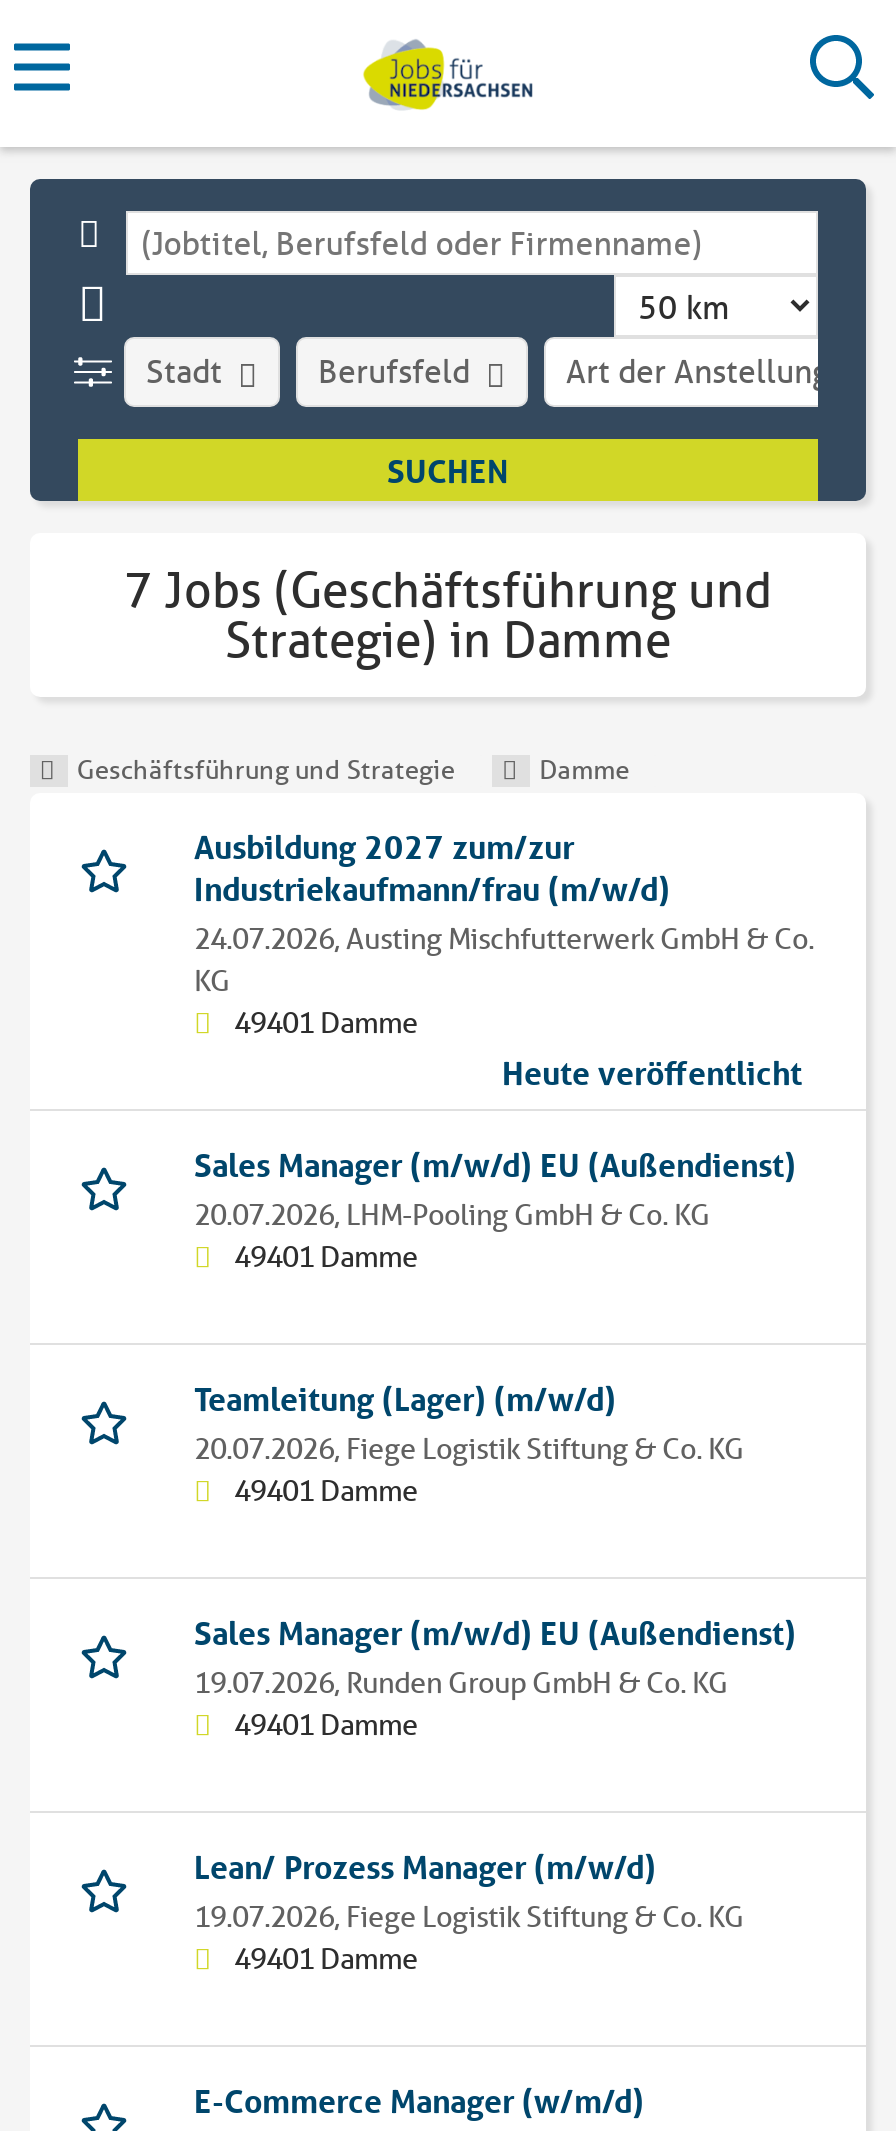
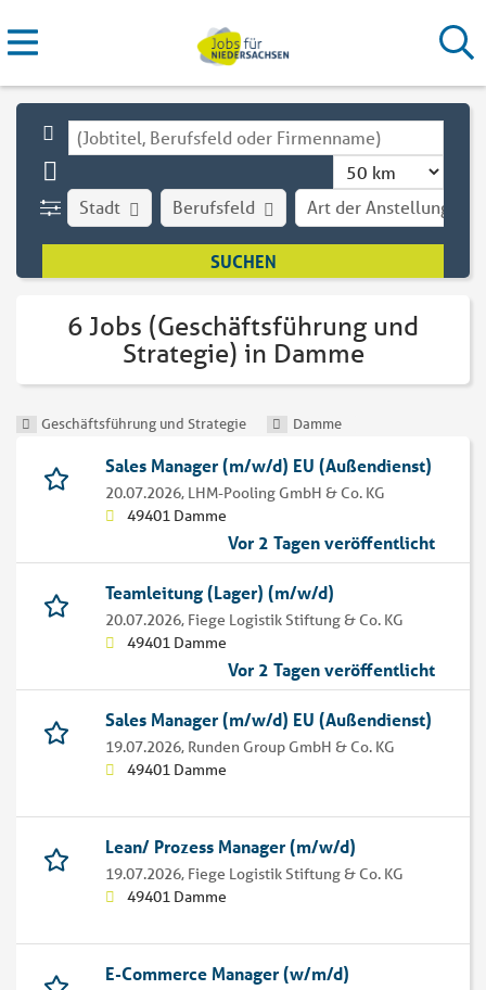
[124,561,772,619] 7 Jobs (Geschäftsführung und -> [67,311,419,342] 6 Jobs (Geschäftsführung und
[194,826,814,1094] Ausbildung 2027 zum/zur | Industriekaufmann/frau (m/w/d) | 24.07.2026, Austing Mischfutterwerk GmbH & Co. | KG | 49401 Damme | Heute veröffentlicht -> none
none -> [228,531,435,554] Vor 2 Tagen veröffentlicht
none -> [228,658,435,681] Vor 2 Tagen veröffentlicht

